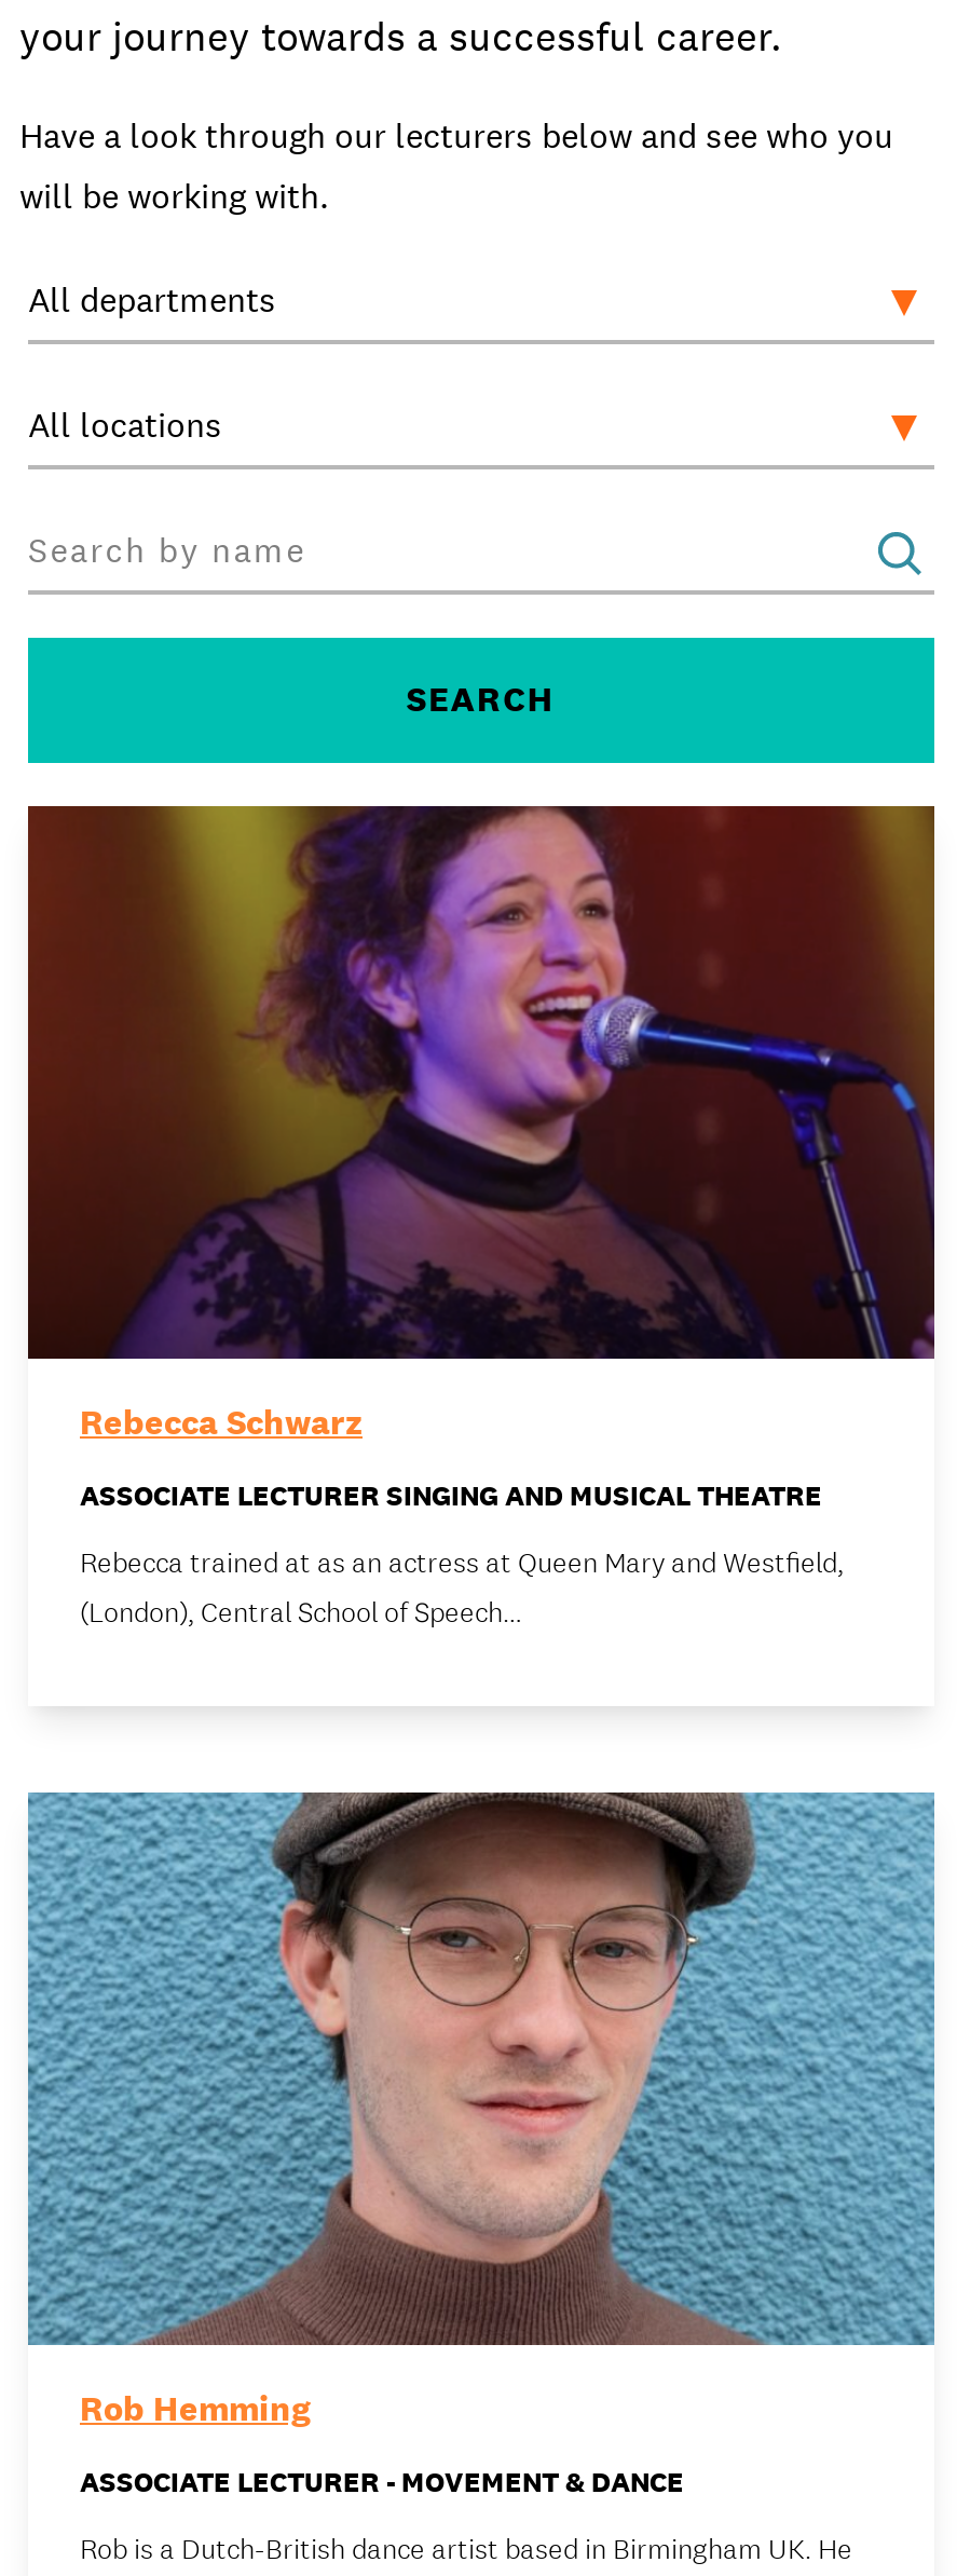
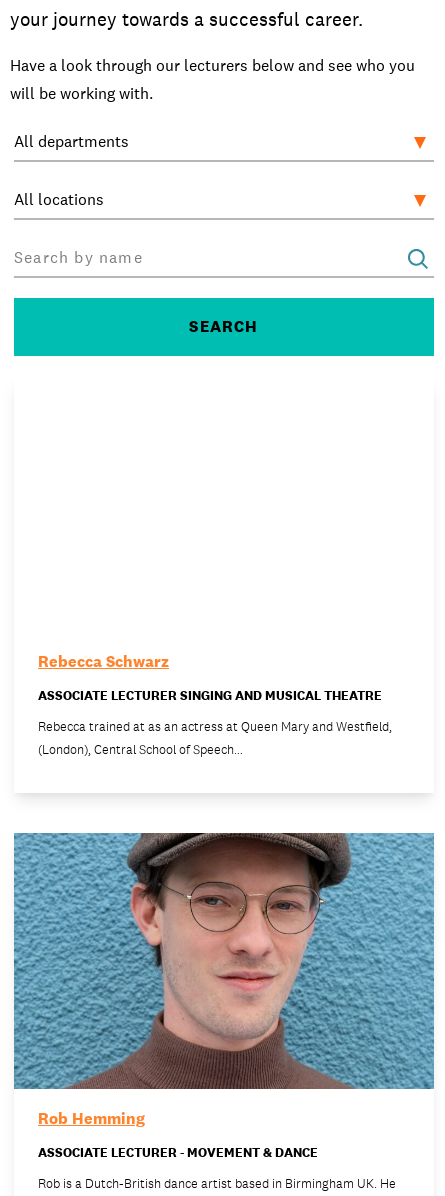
[26,804,937,1361] [image] -> none

